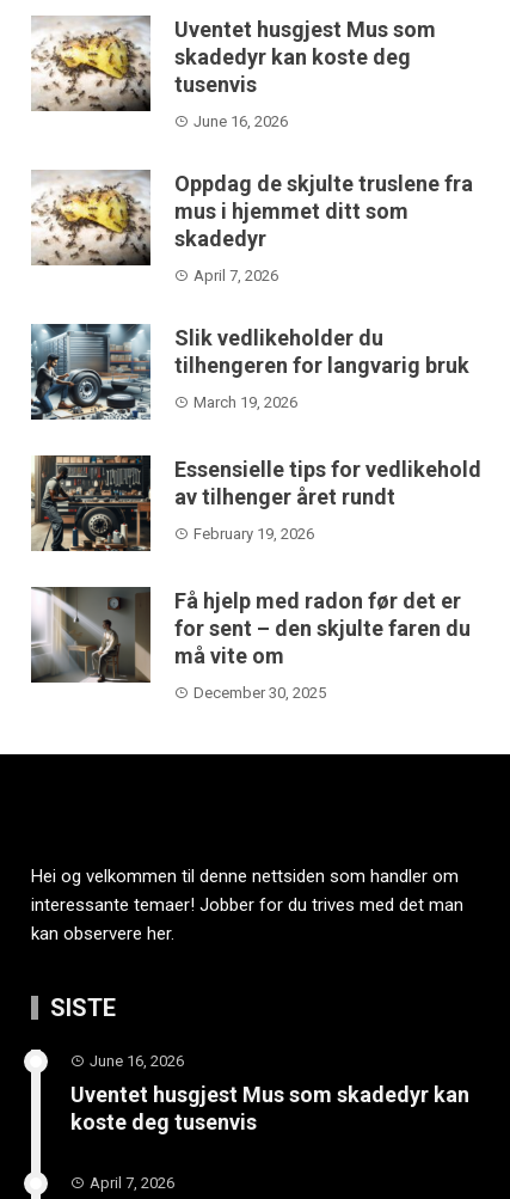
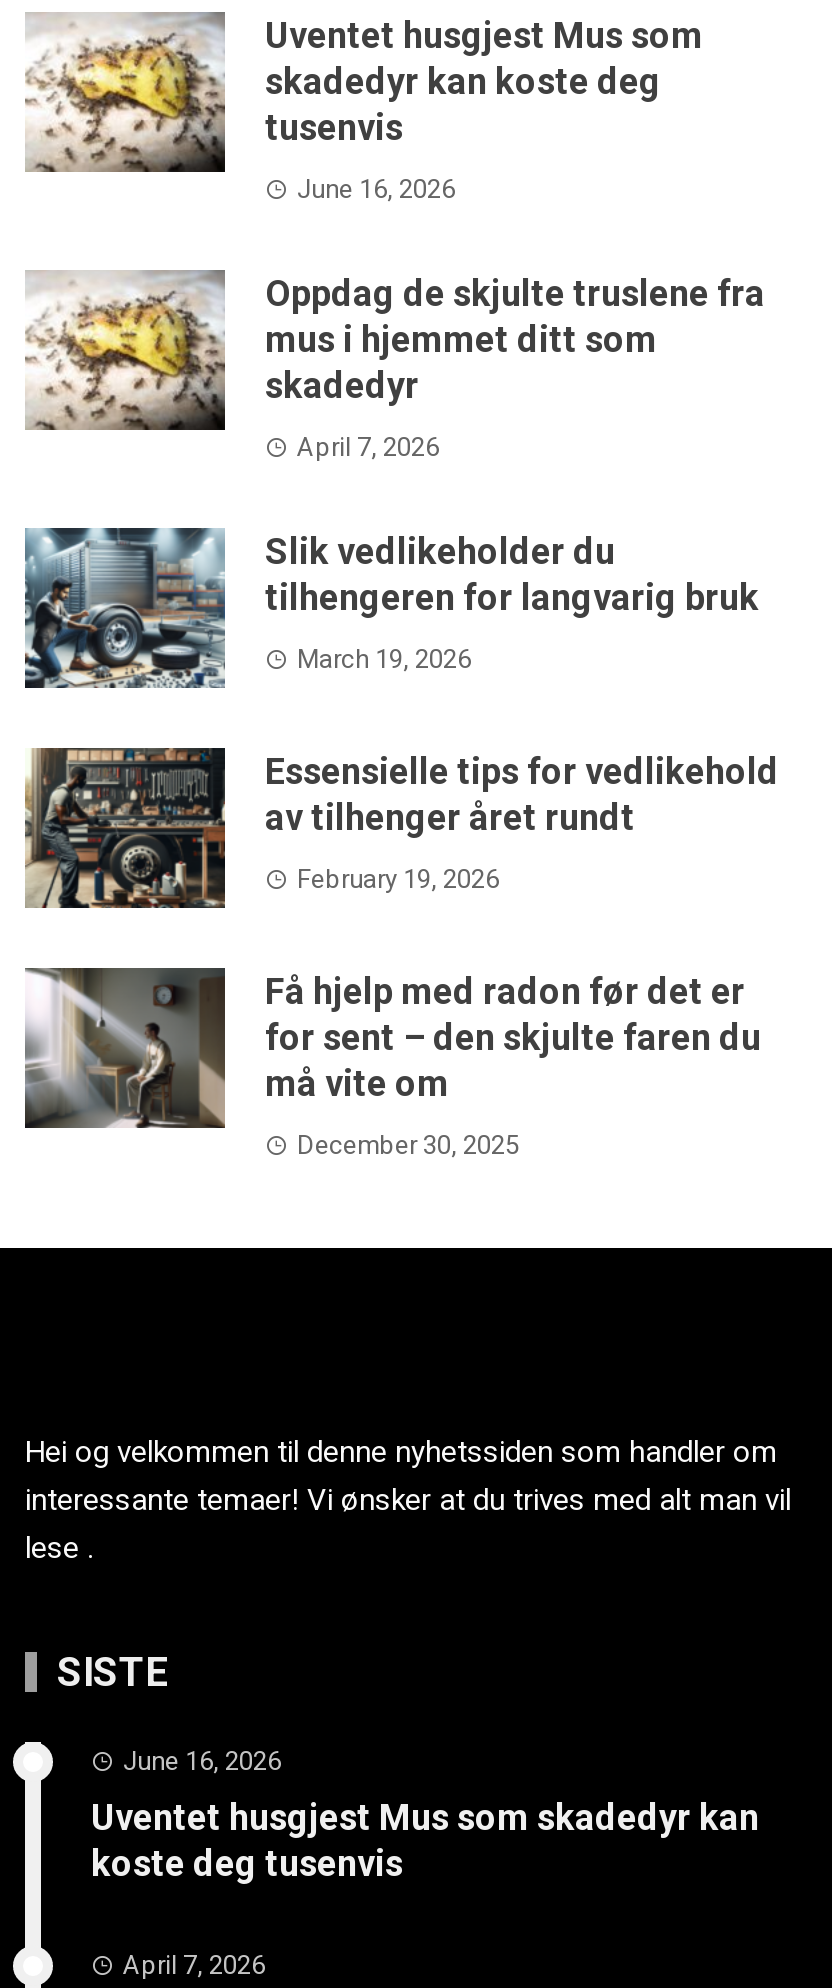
[31,865,463,944] Hei og velkommen til denne nettsiden som handler om | interessante temaer! Jobber for du trives med det man | kan observere her. -> [25,1433,791,1565] Hei og velkommen til denne nyhetssiden som handler om | interessante temaer! Vi ønsker at du trives med alt man vil | lese .

